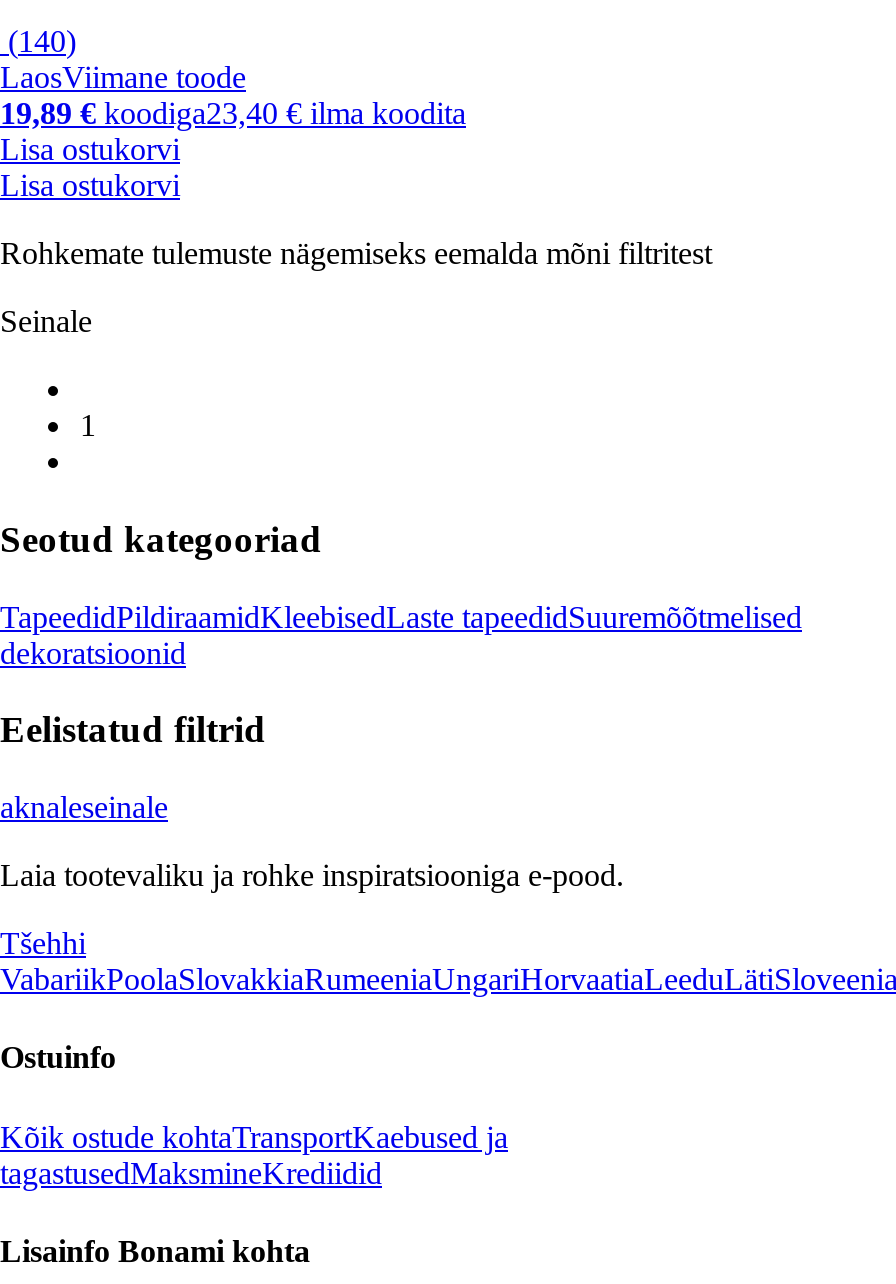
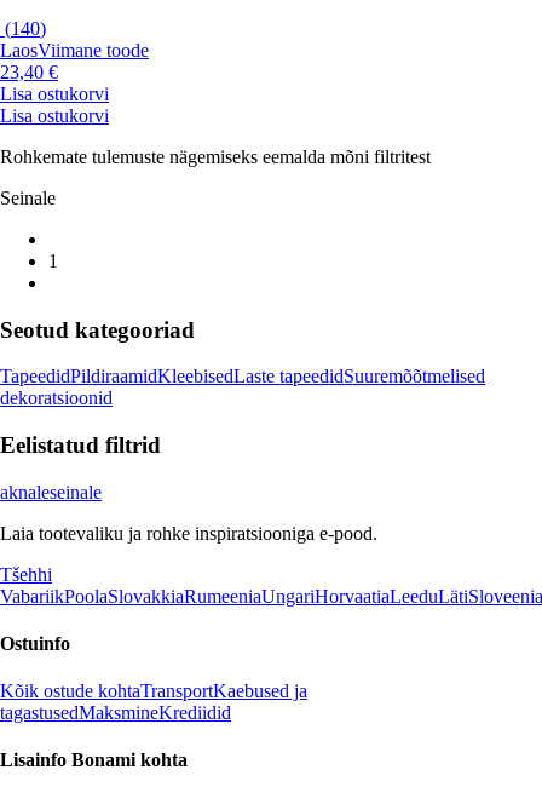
[0,97,466,131] 19,89 €koodiga23,40 € ilma koodita -> [0,62,58,82] 23,40 €

